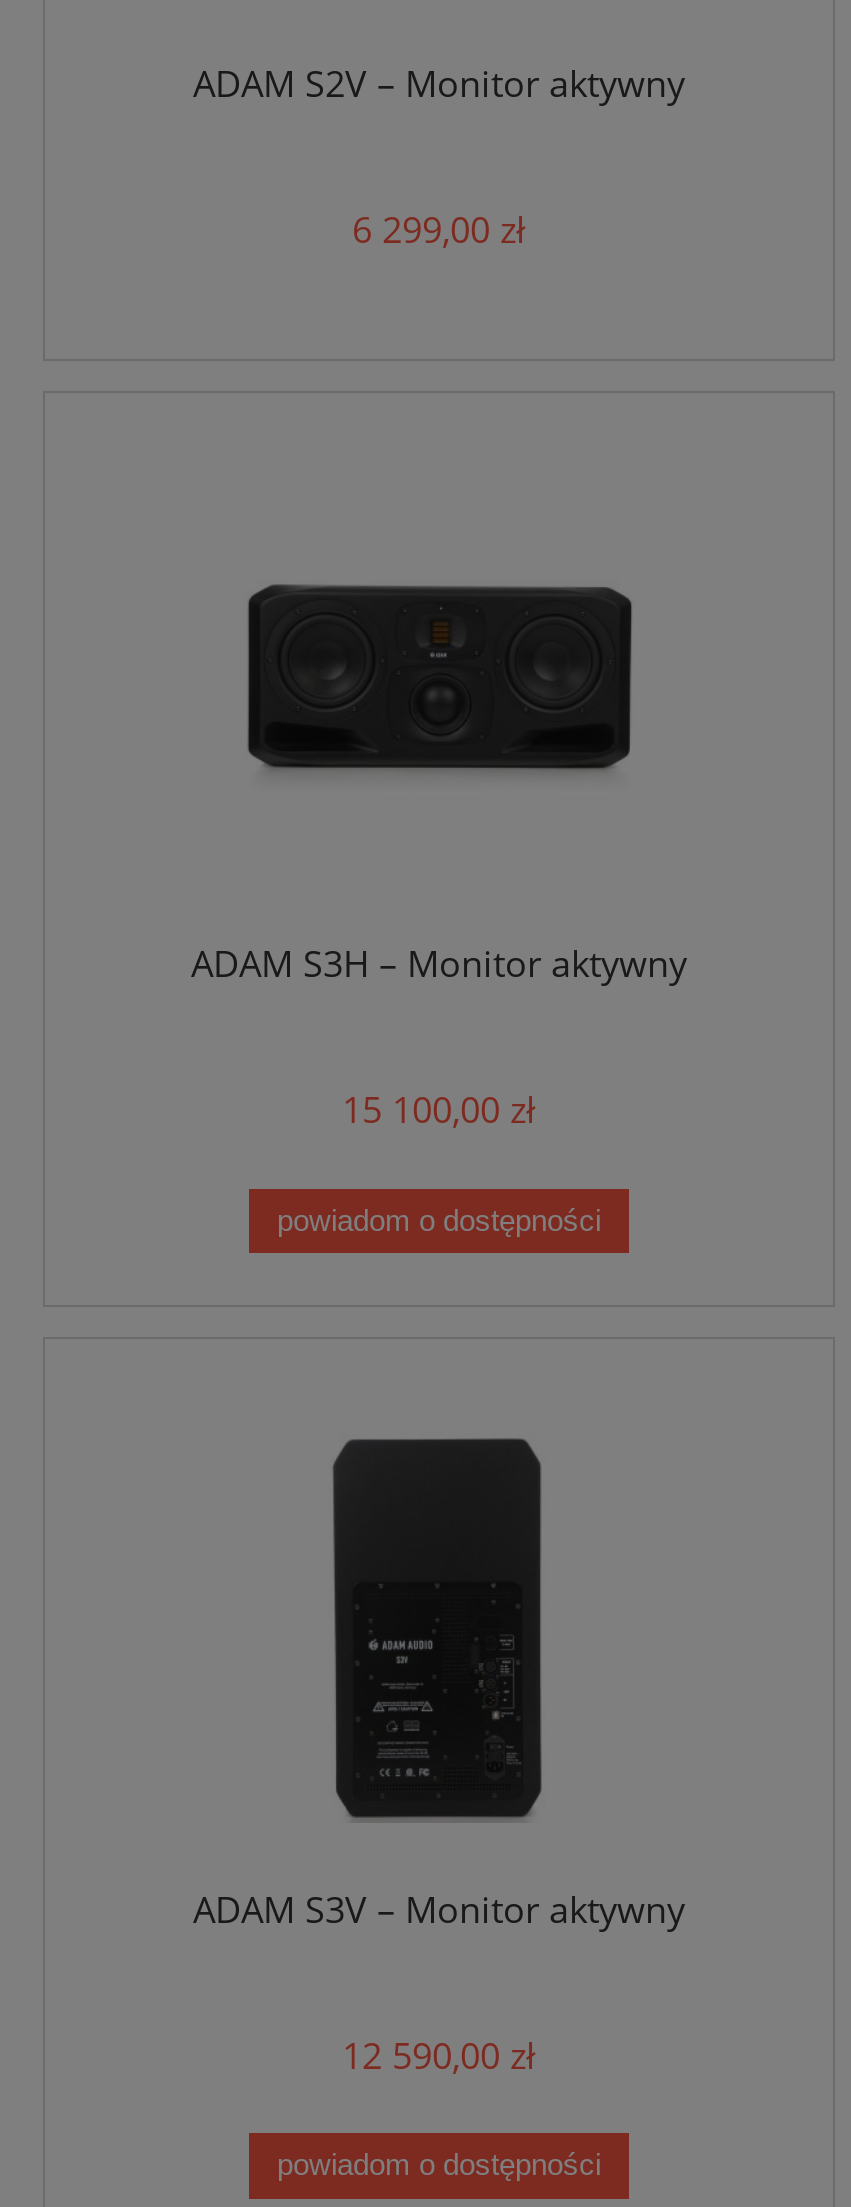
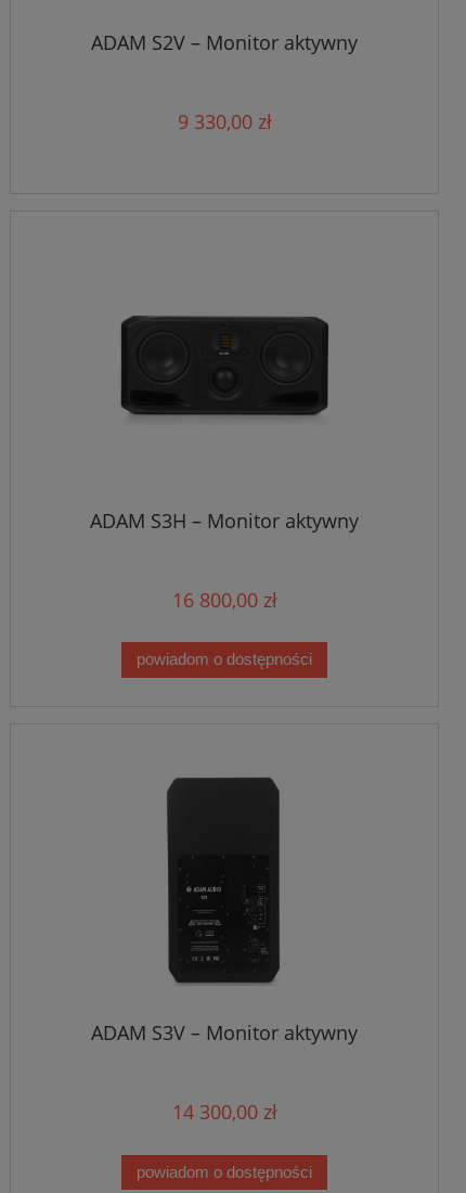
[352,205,526,253] 6 299,00 zł -> [177,109,271,135] 9 330,00 zł
[342,1085,536,1133] 15 100,00 zł -> [172,586,277,612] 16 800,00 zł
[342,2031,536,2079] 12 590,00 zł -> [172,1099,277,1125] 14 300,00 zł

